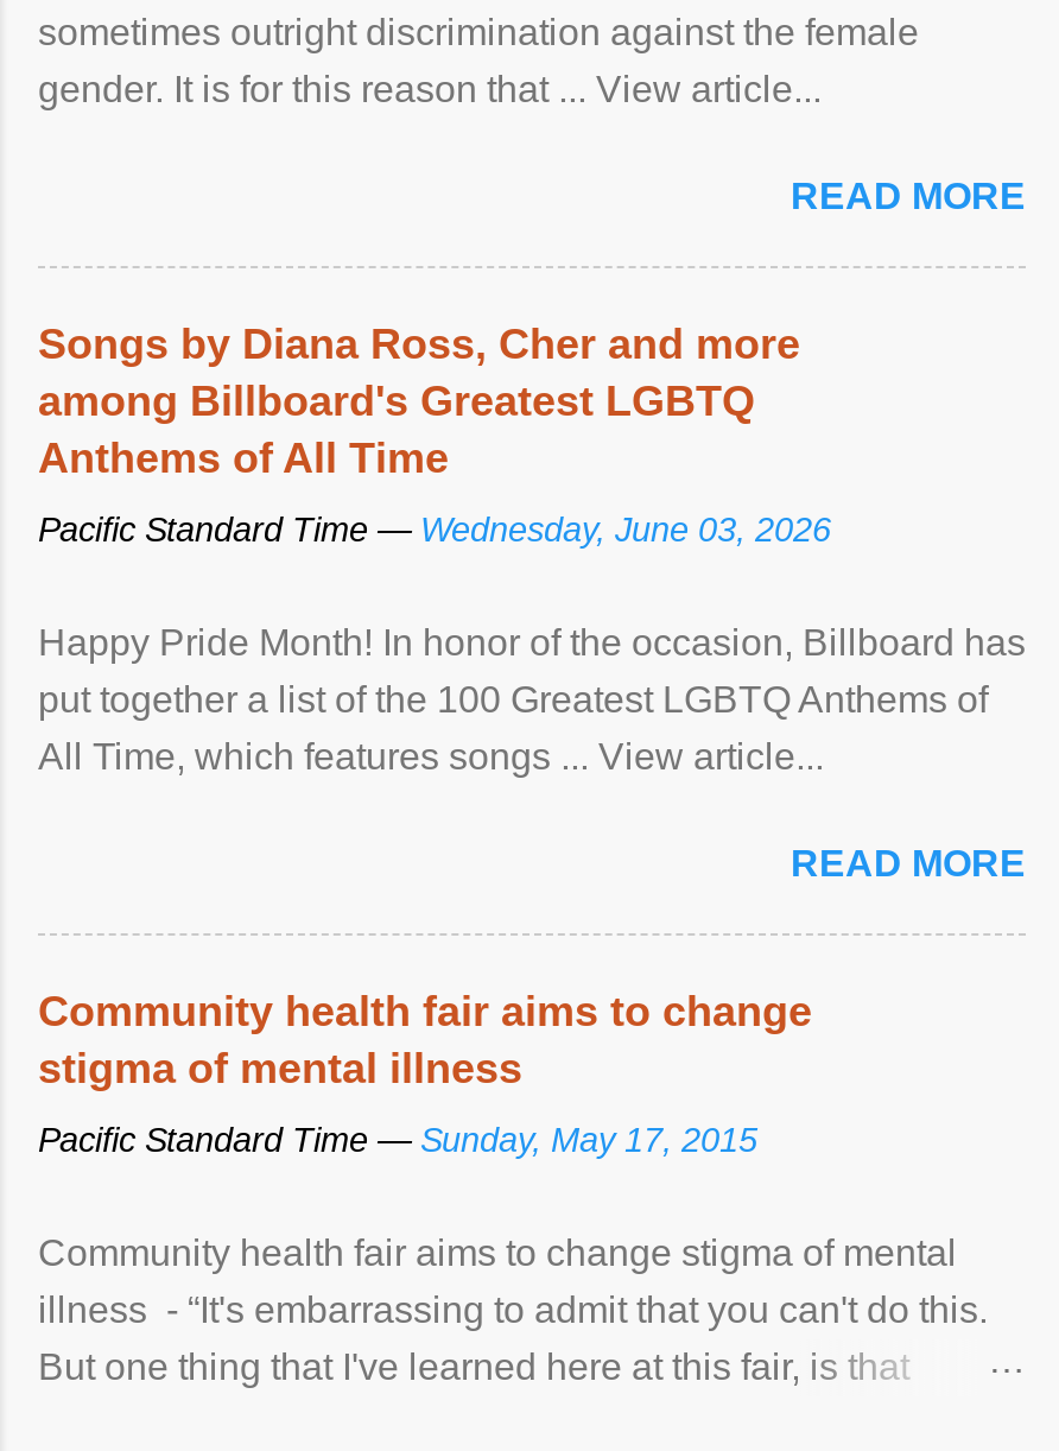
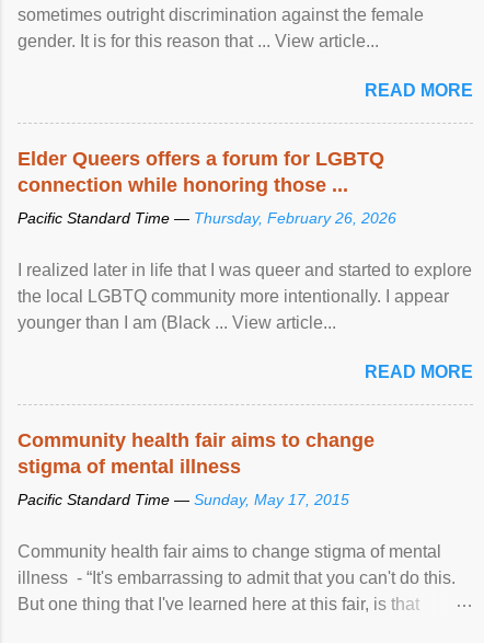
[38,320,800,481] Songs by Diana Ross, Cher and more | among Billboard's Greatest LGBTQ | Anthems of All Time -> [18,147,384,196] Elder Queers offers a forum for LGBTQ | connection while honoring those ...
[38,510,831,548] Pacific Standard Time — Wednesday, June 03, 2026 -> [18,209,396,226] Pacific Standard Time — Thursday, February 26, 2026
[38,621,1026,776] Happy Pride Month! In honor of the occasion, Billboard has | put together a list of the 100 Greatest LGBTQ Anthems of | All Time, which features songs ... View article... -> [18,260,472,331] I realized later in life that I was queer and started to explore | the local LGBTQ community more intentionally. I appear | younger than I am (Black ... View article...

